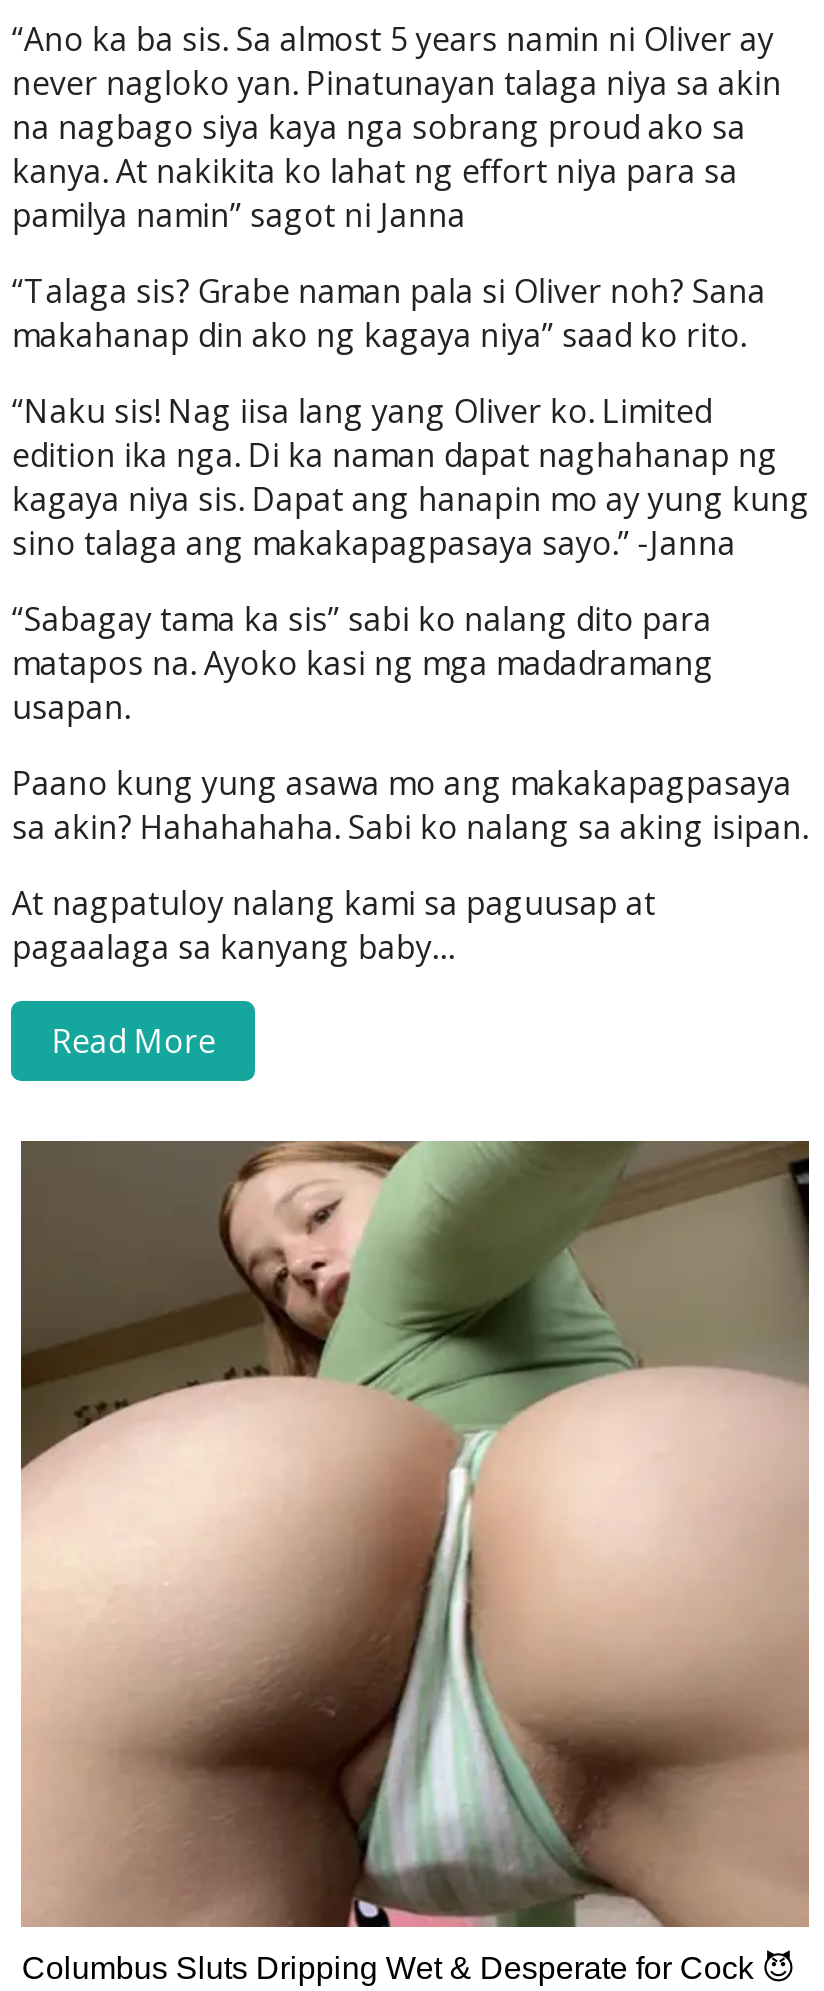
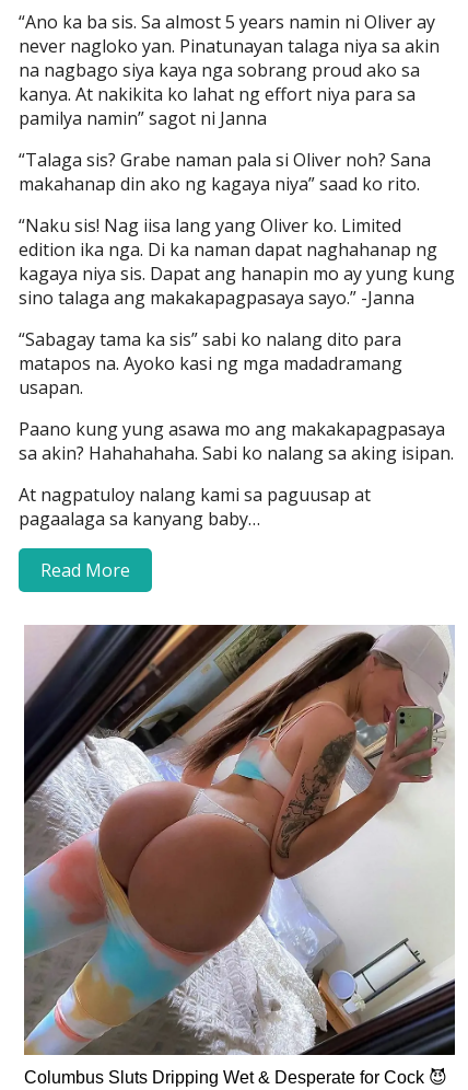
[21,1139,811,1929] [image] -> [23,624,456,1056] [image]

